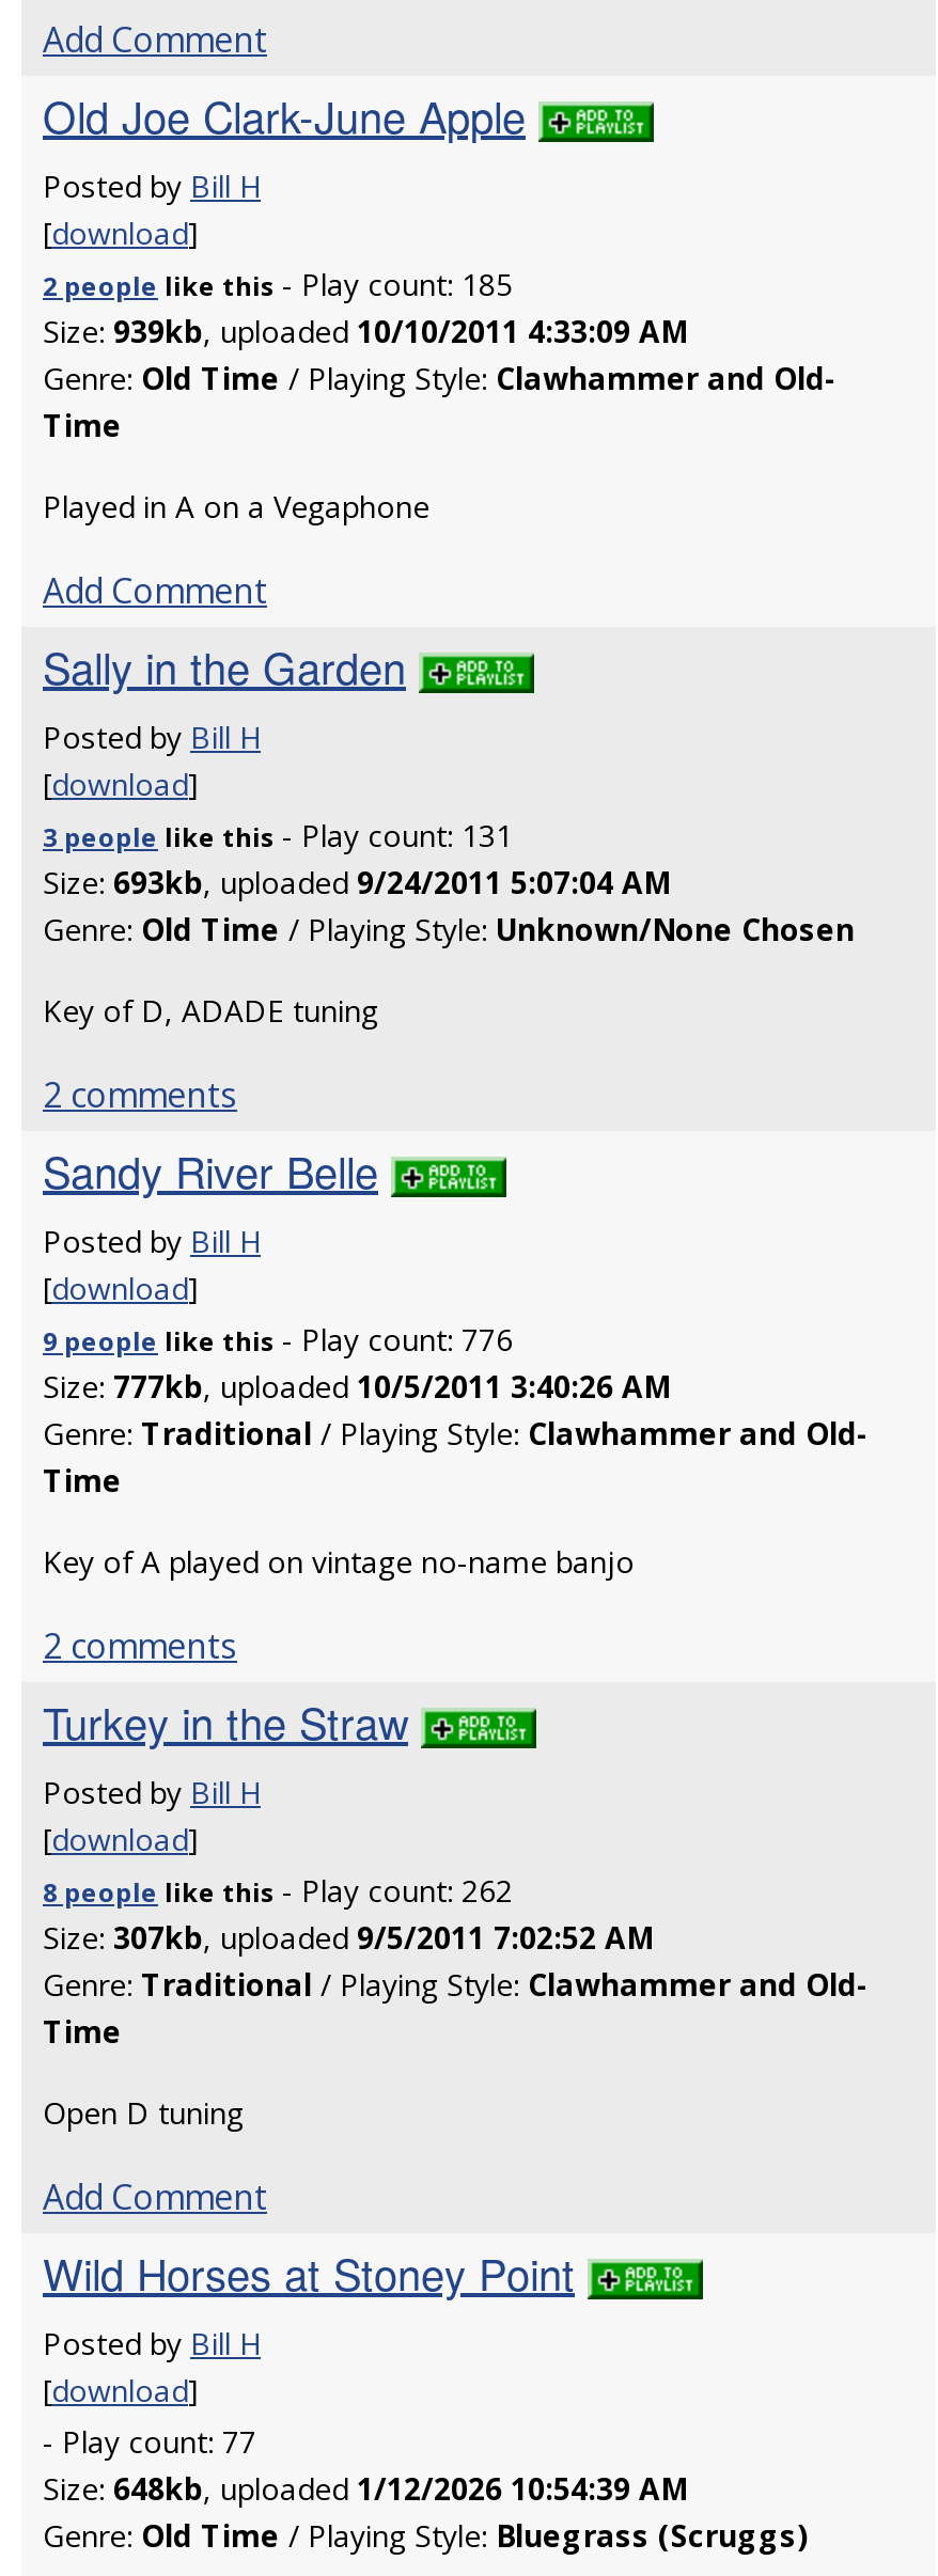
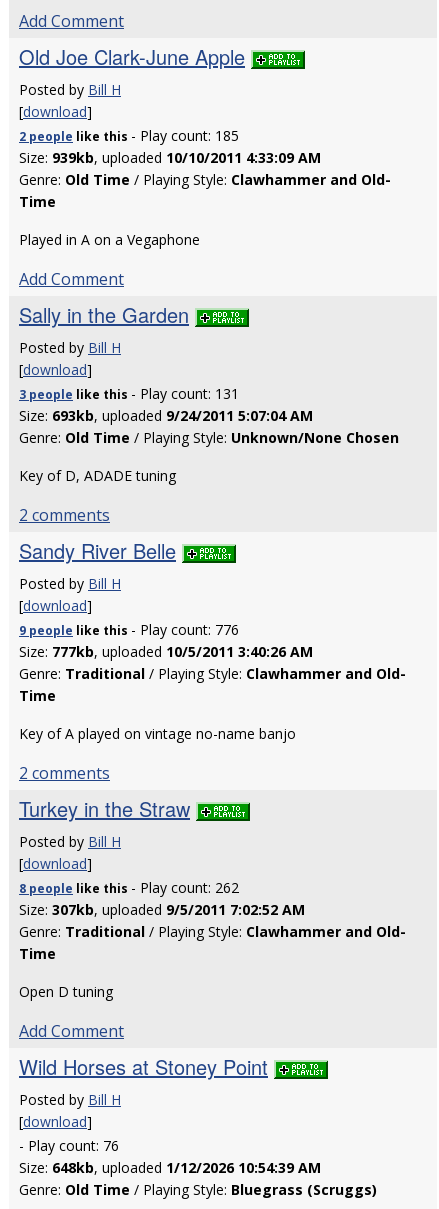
[43,2421,256,2462] - Play count: 77 -> [19,1136,119,1155] - Play count: 76

